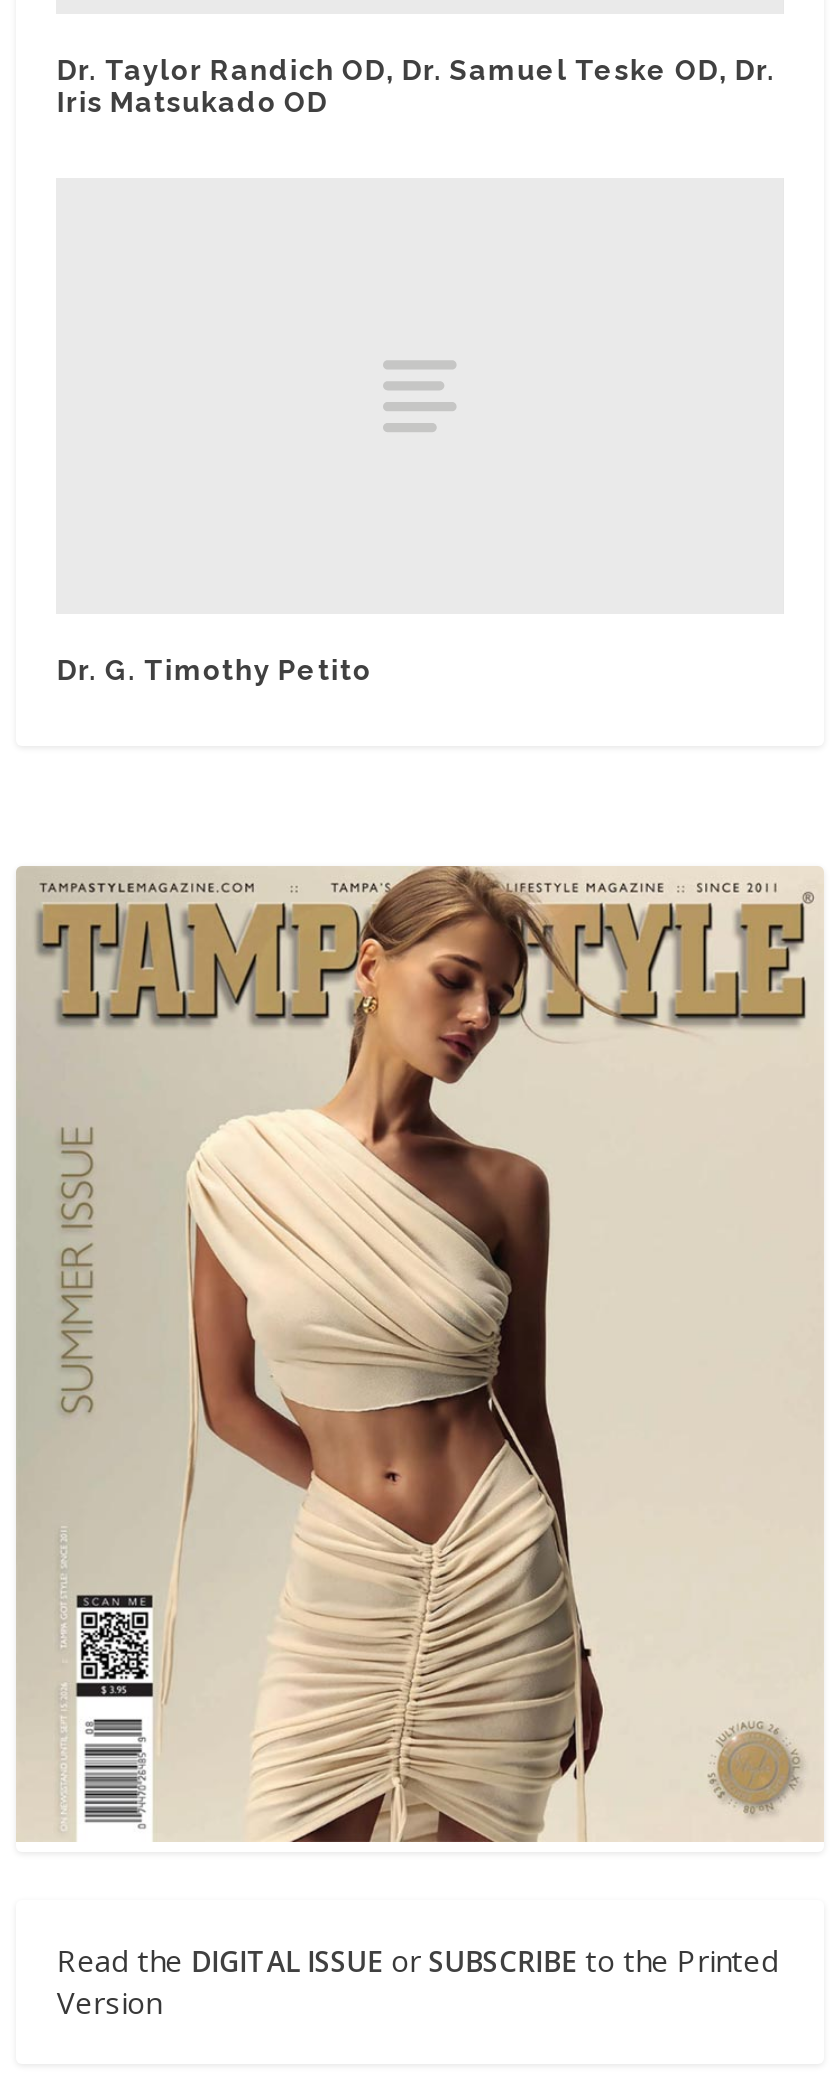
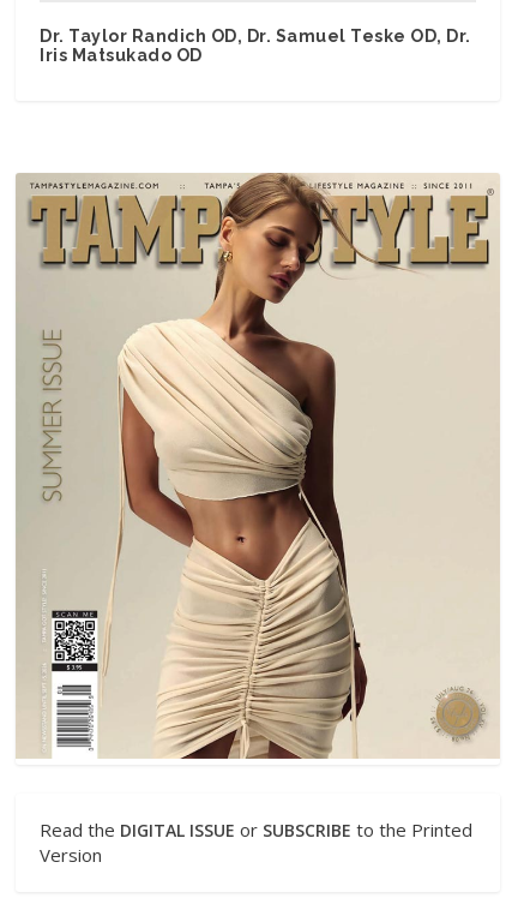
[57,655,372,687] Dr. G. Timothy Petito -> none

